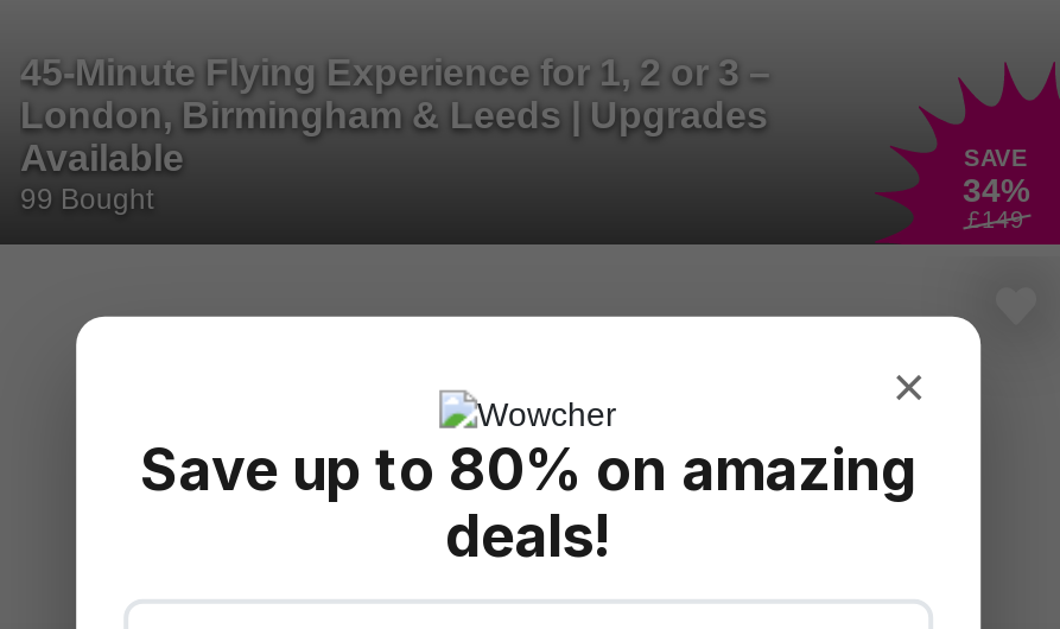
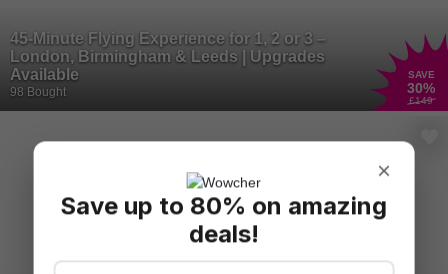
[20,182,153,215] 99 Bought -> [10,84,66,98] 98 Bought
[963,170,1029,208] 34% -> [407,79,435,95] 30%

